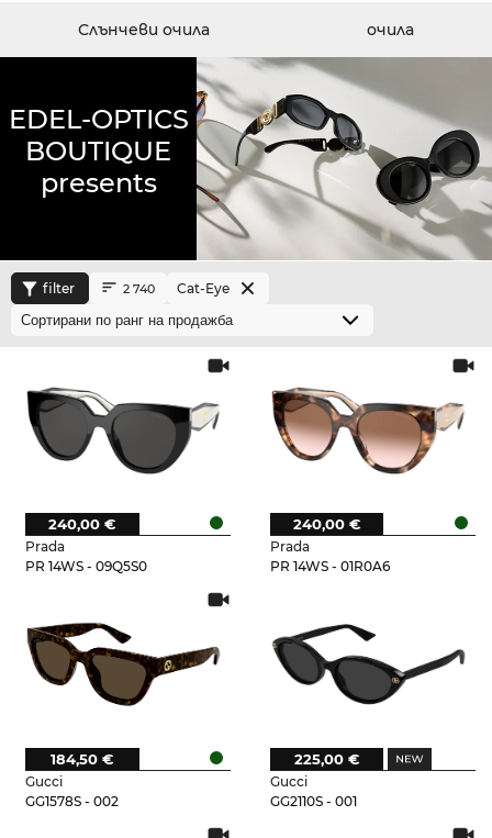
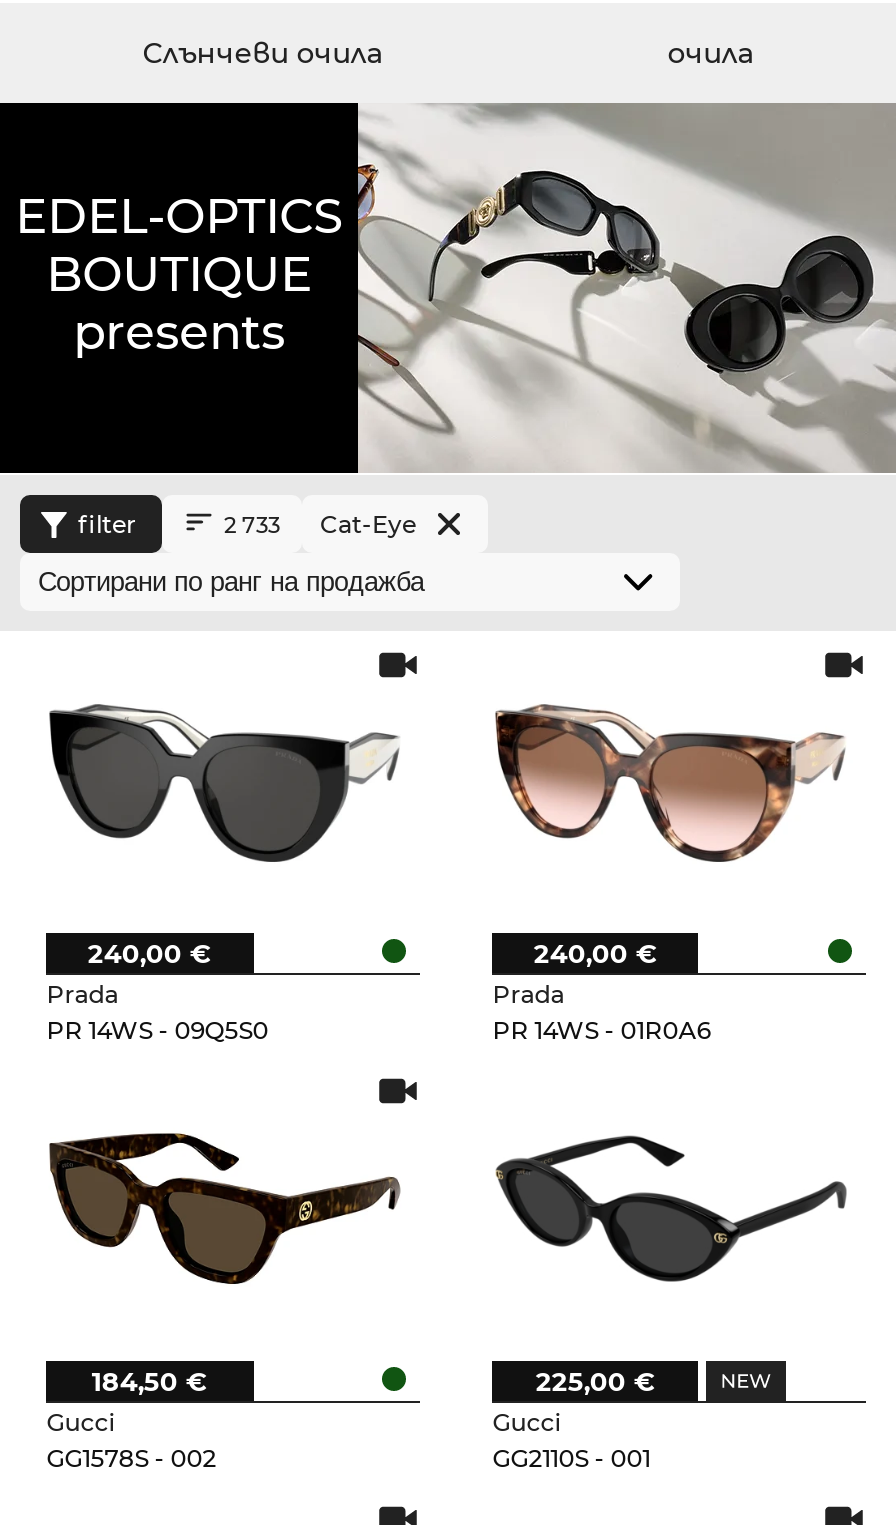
[123,280,230,297] 2 740 Cat-Eye -> [224,509,416,539] 2 733 Cat-Eye

